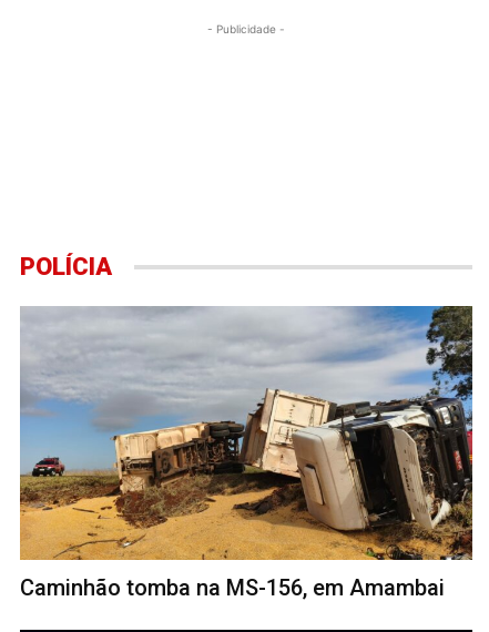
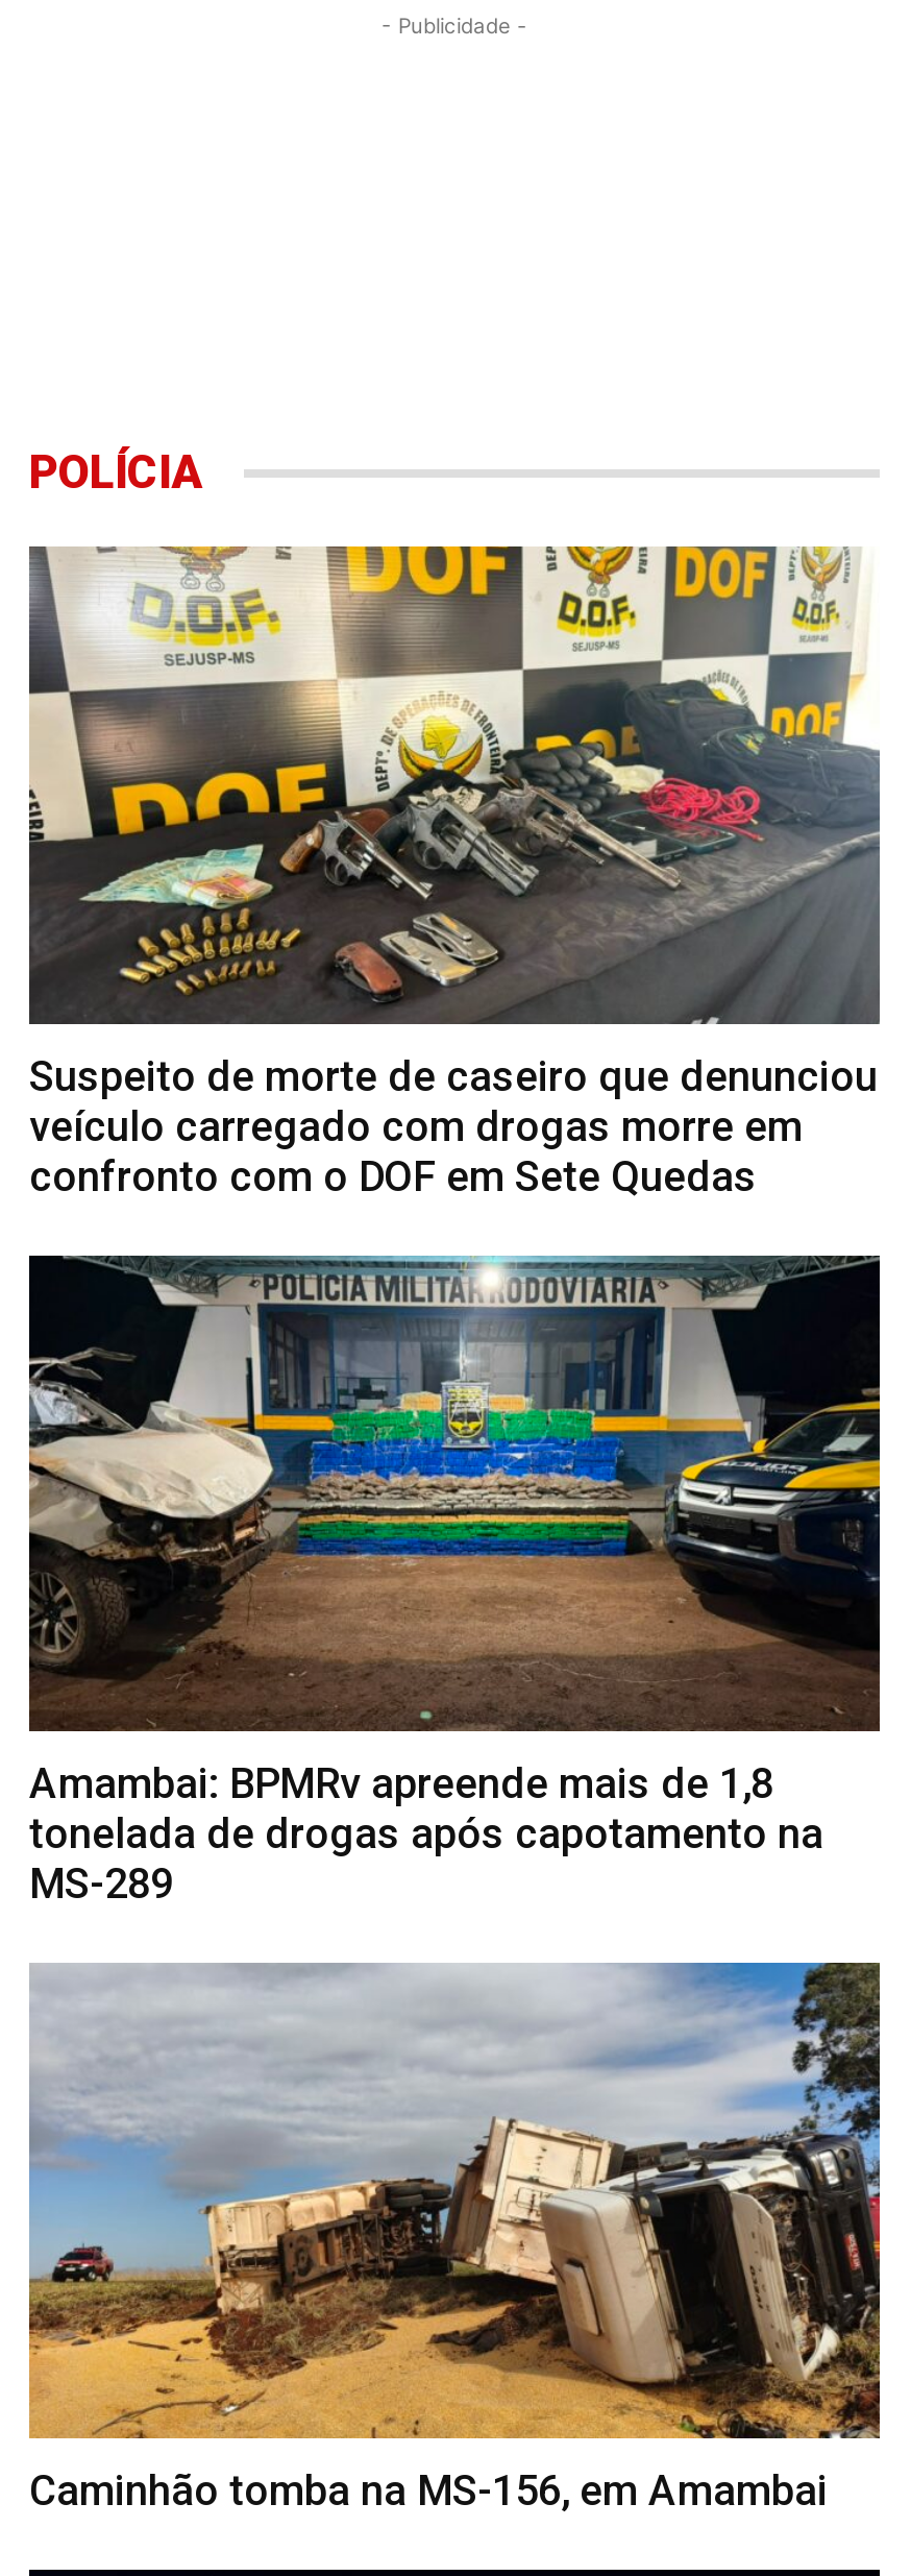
none -> [27,544,880,1200] [image] | Suspeito de morte de caseiro que denunciou | veículo carregado com drogas morre em | confronto com o DOF em Sete Quedas
none -> [27,1254,882,1909] [image] | Amambai: BPMRv apreende mais de 1,8 | tonelada de drogas após capotamento na | MS-289

